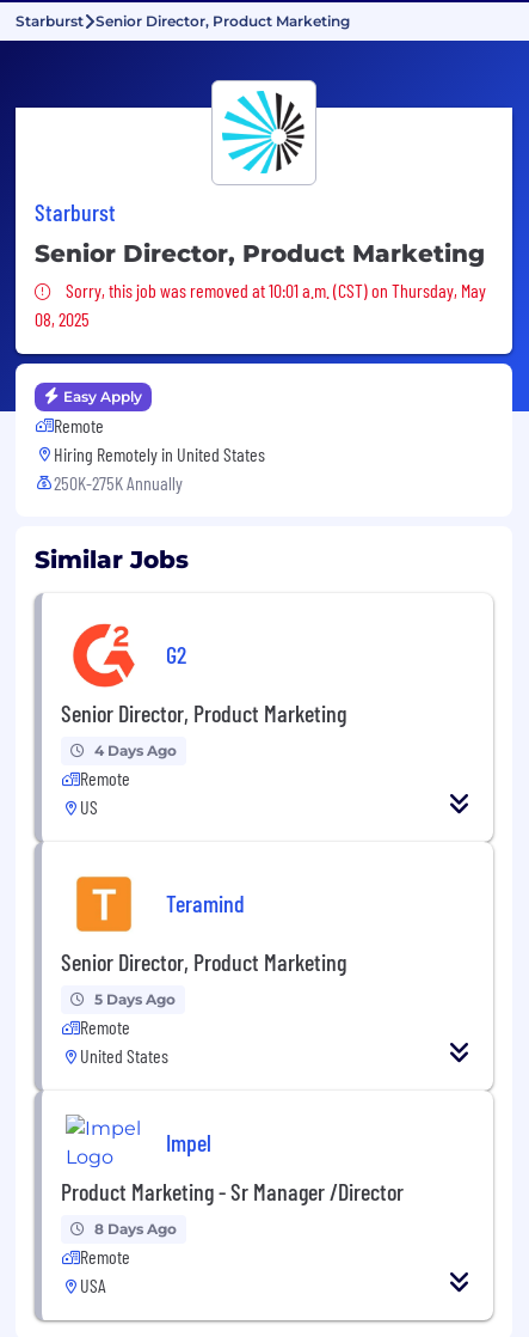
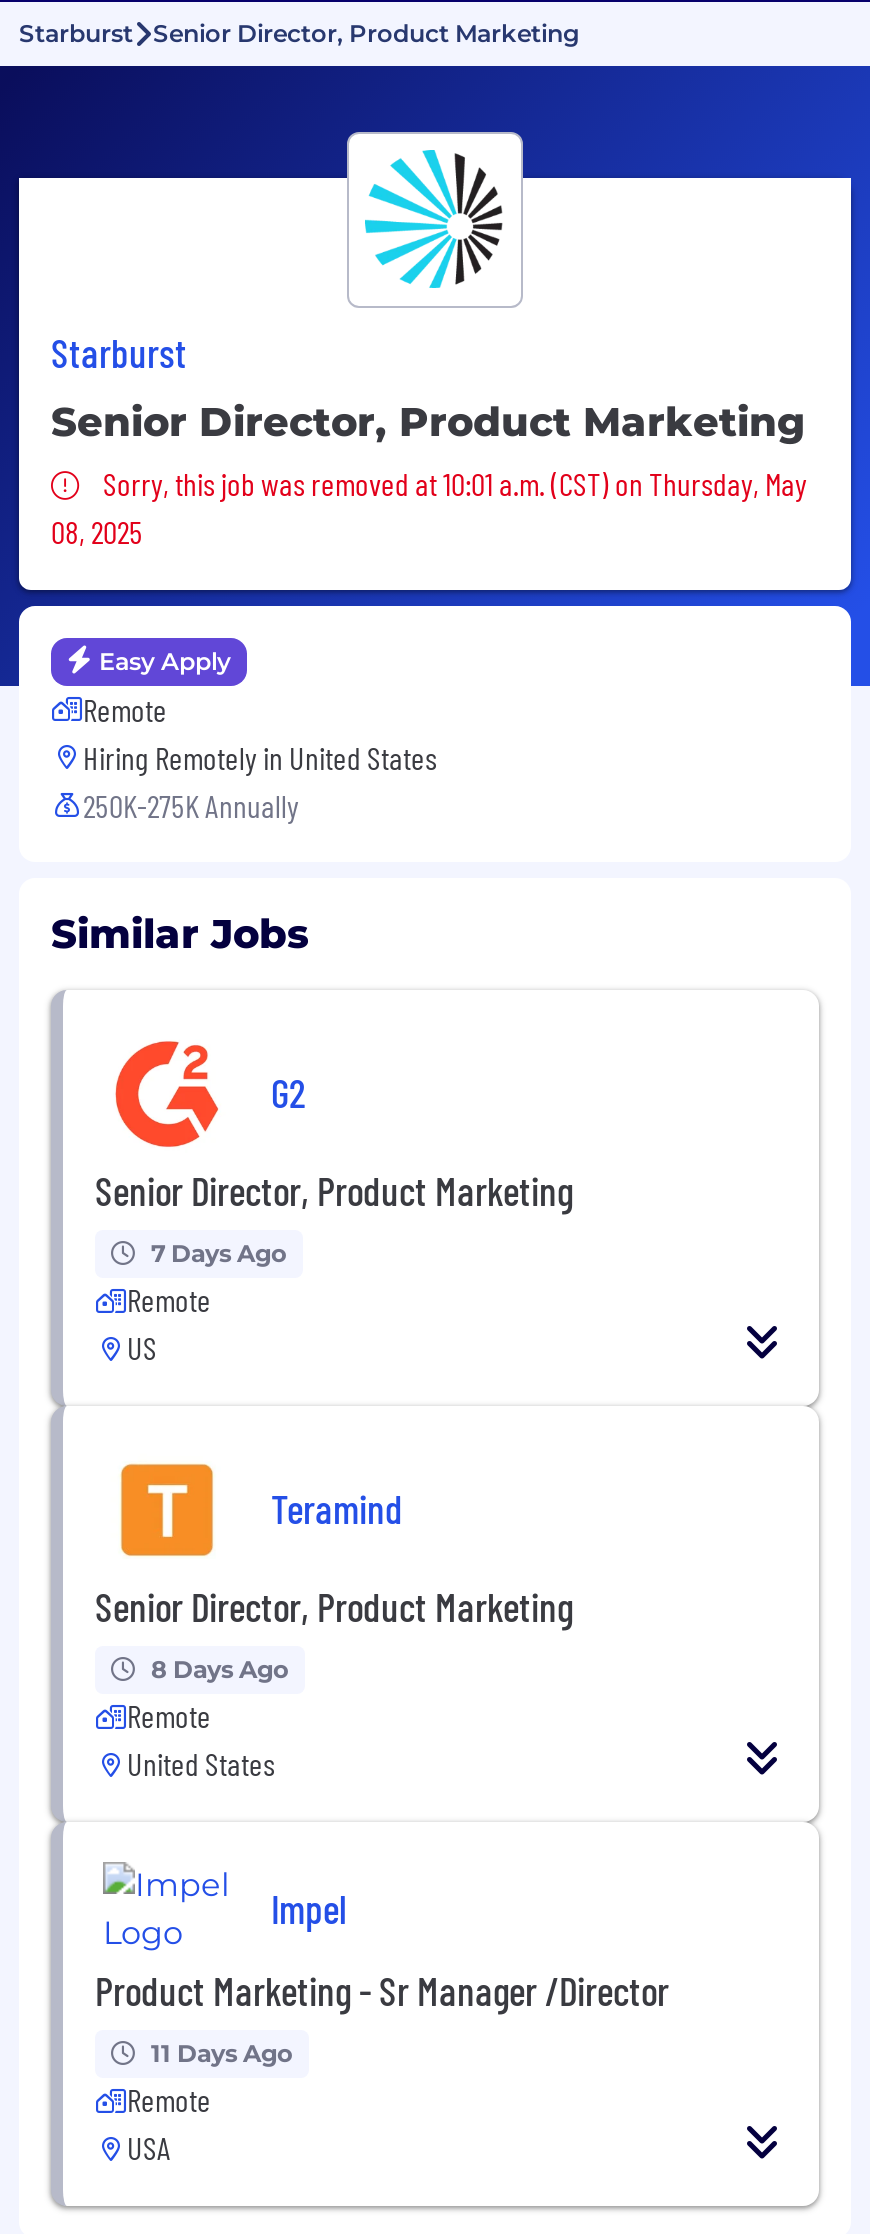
[94,742,177,760] 4 Days Ago -> [151,1238,287,1268] 7 Days Ago
[94,990,176,1008] 5 Days Ago -> [151,1654,289,1684] 8 Days Ago
[94,1220,177,1238] 8 Days Ago -> [151,2038,293,2068] 11 Days Ago

